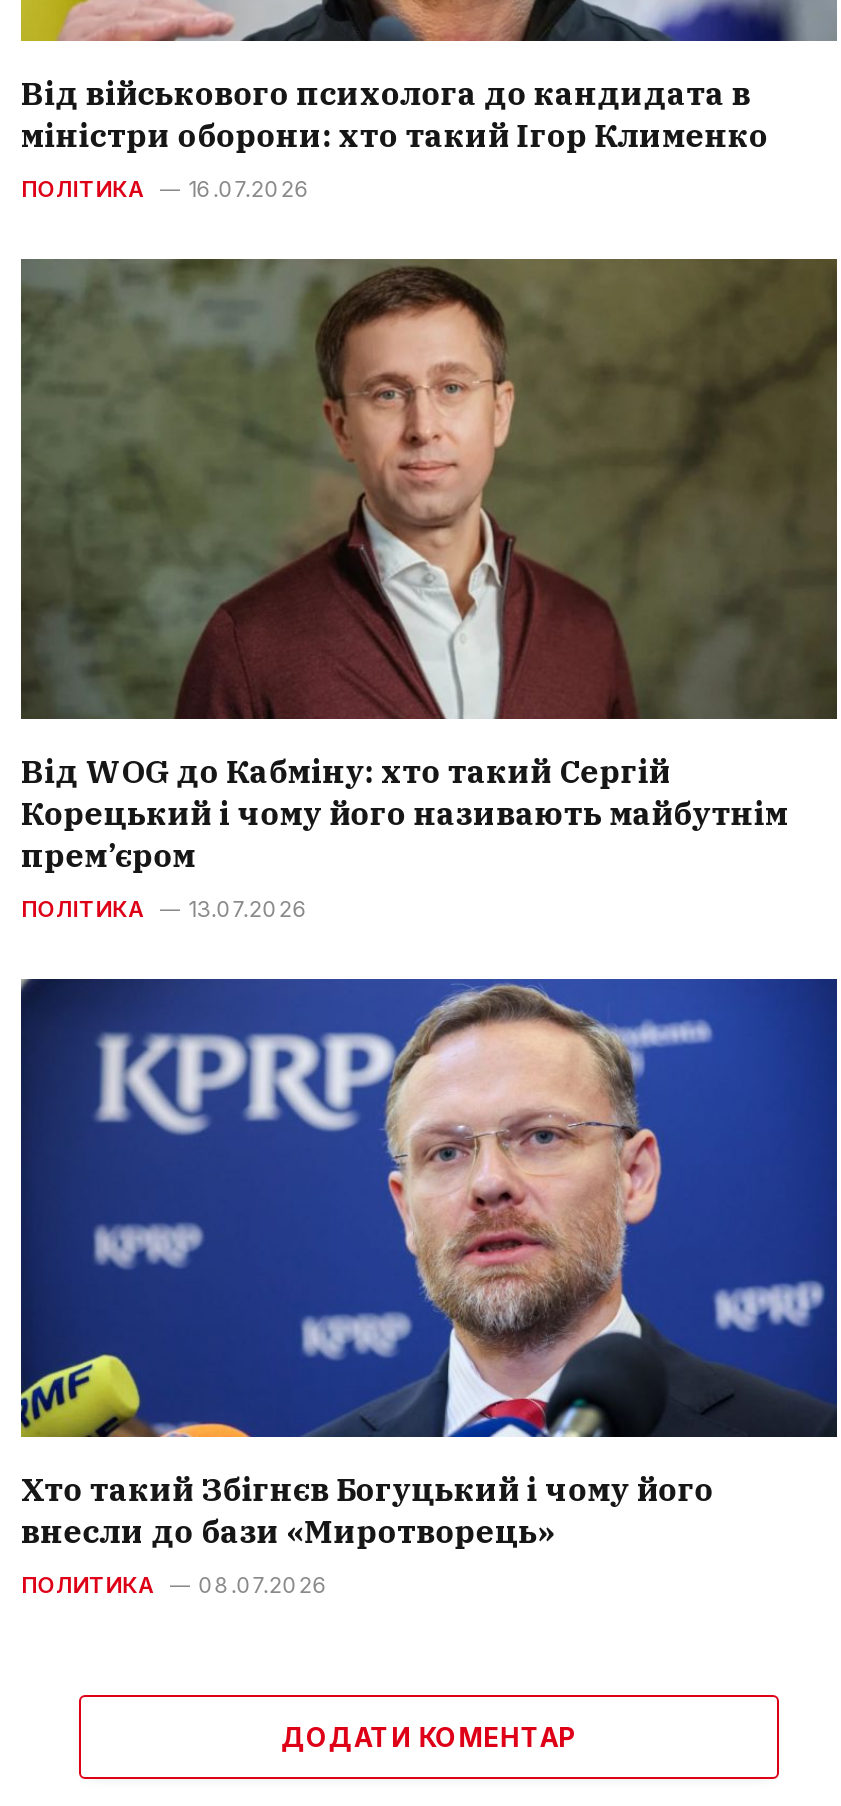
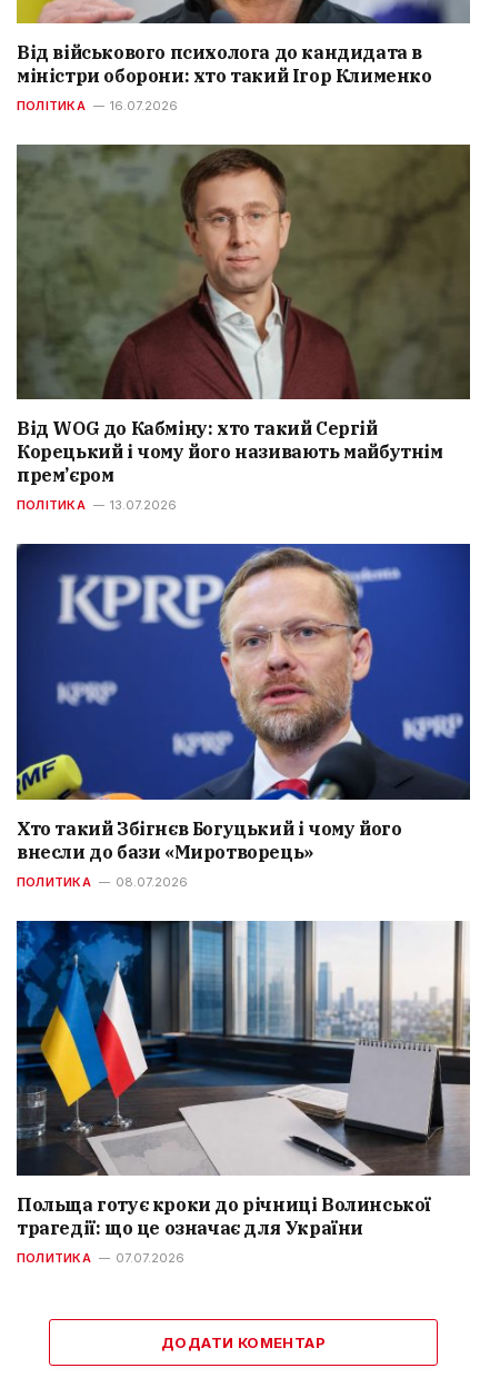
none -> [16,920,471,1266] [image] | Польща готує кроки до річниці Волинської | трагедії: що це означає для України | ПОЛИТИКА | 07.07.2026

